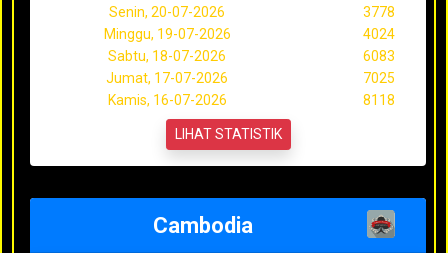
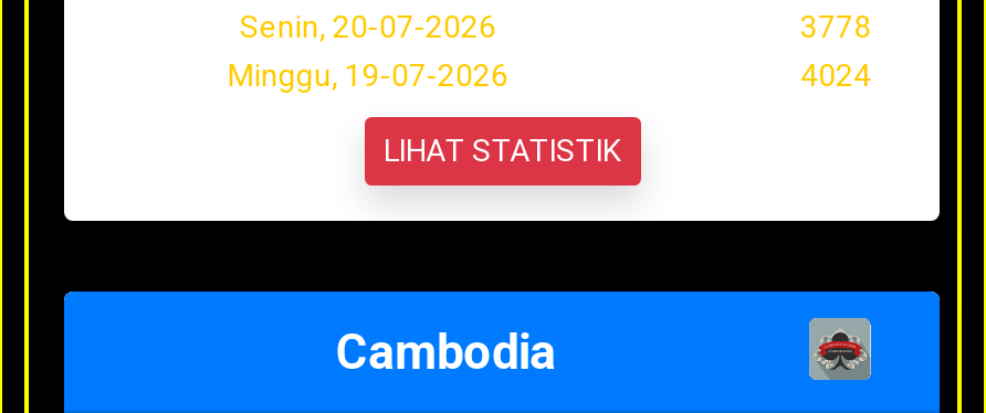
[106,48,395,108] Sabtu, 18-07-2026 | 6083 | Jumat, 17-07-2026 | 7025 | Kamis, 16-07-2026 | 8118 -> none

